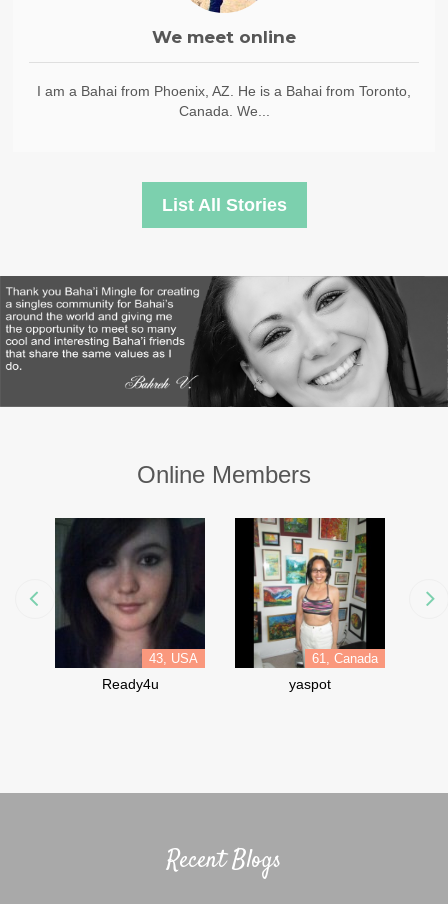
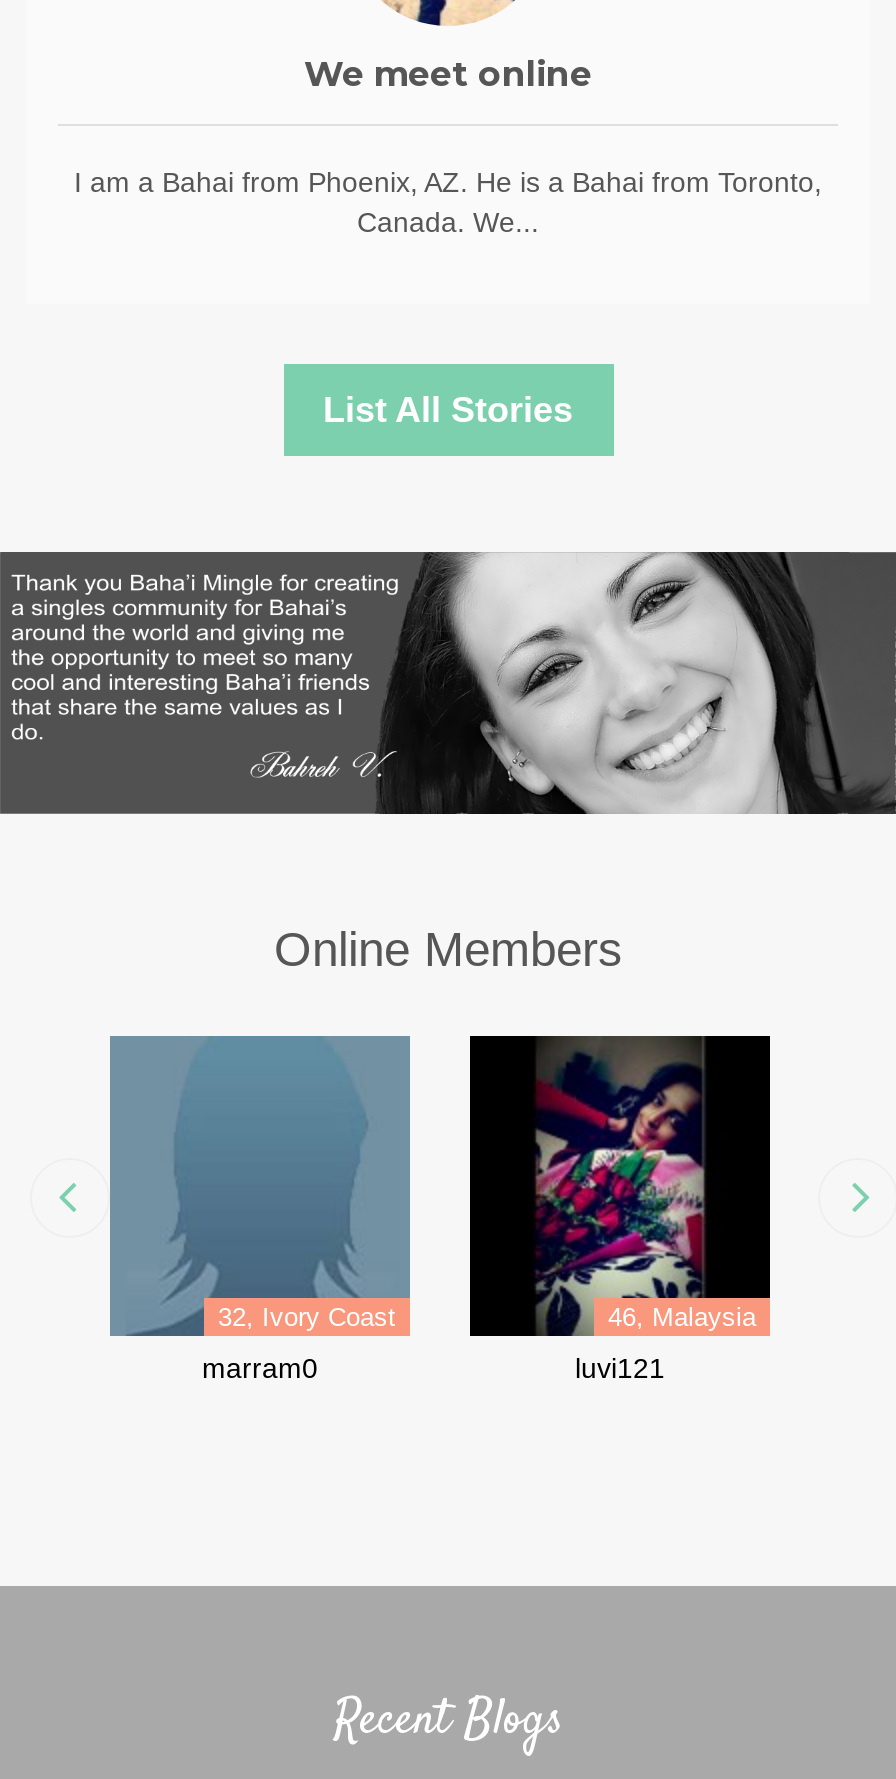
[54,517,206,669] [image] | 43, USA -> [110,1034,410,1338] [image] | 32, Ivory Coast
[253,517,378,668] [image] | 61, Canada -> [508,1036,756,1336] [image] | 46, Malaysia
[101,676,158,692] Ready4u -> [202,1352,318,1384] marram0
[289,676,331,692] yaspot -> [575,1352,665,1384] luvi121

